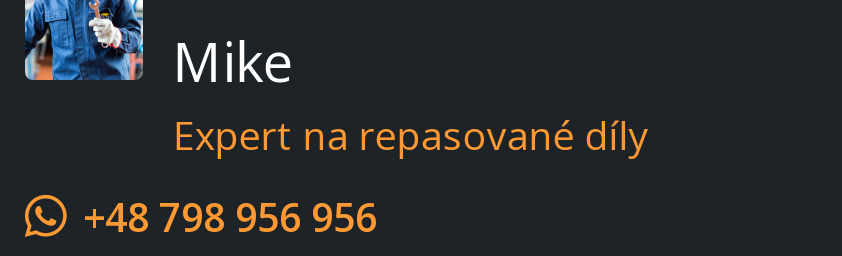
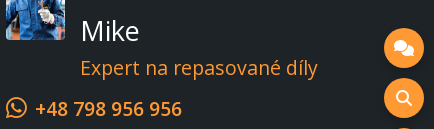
none -> [383,27,425,69] [image]
none -> [383,77,425,119] [image]

